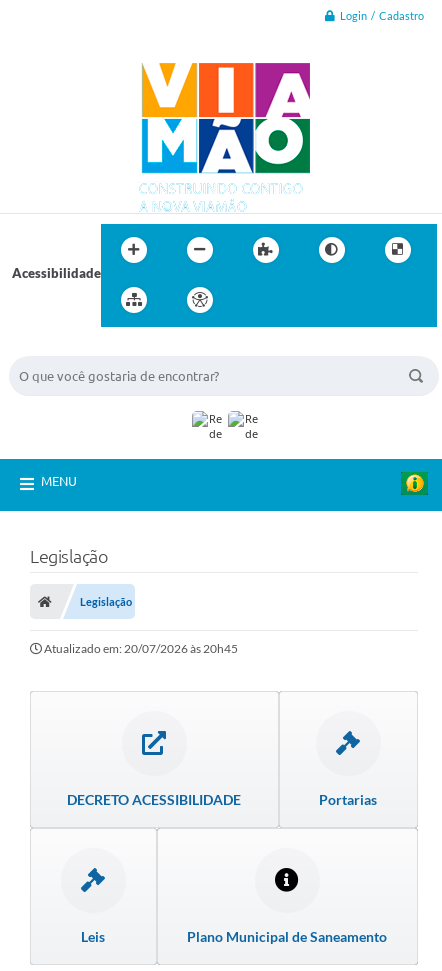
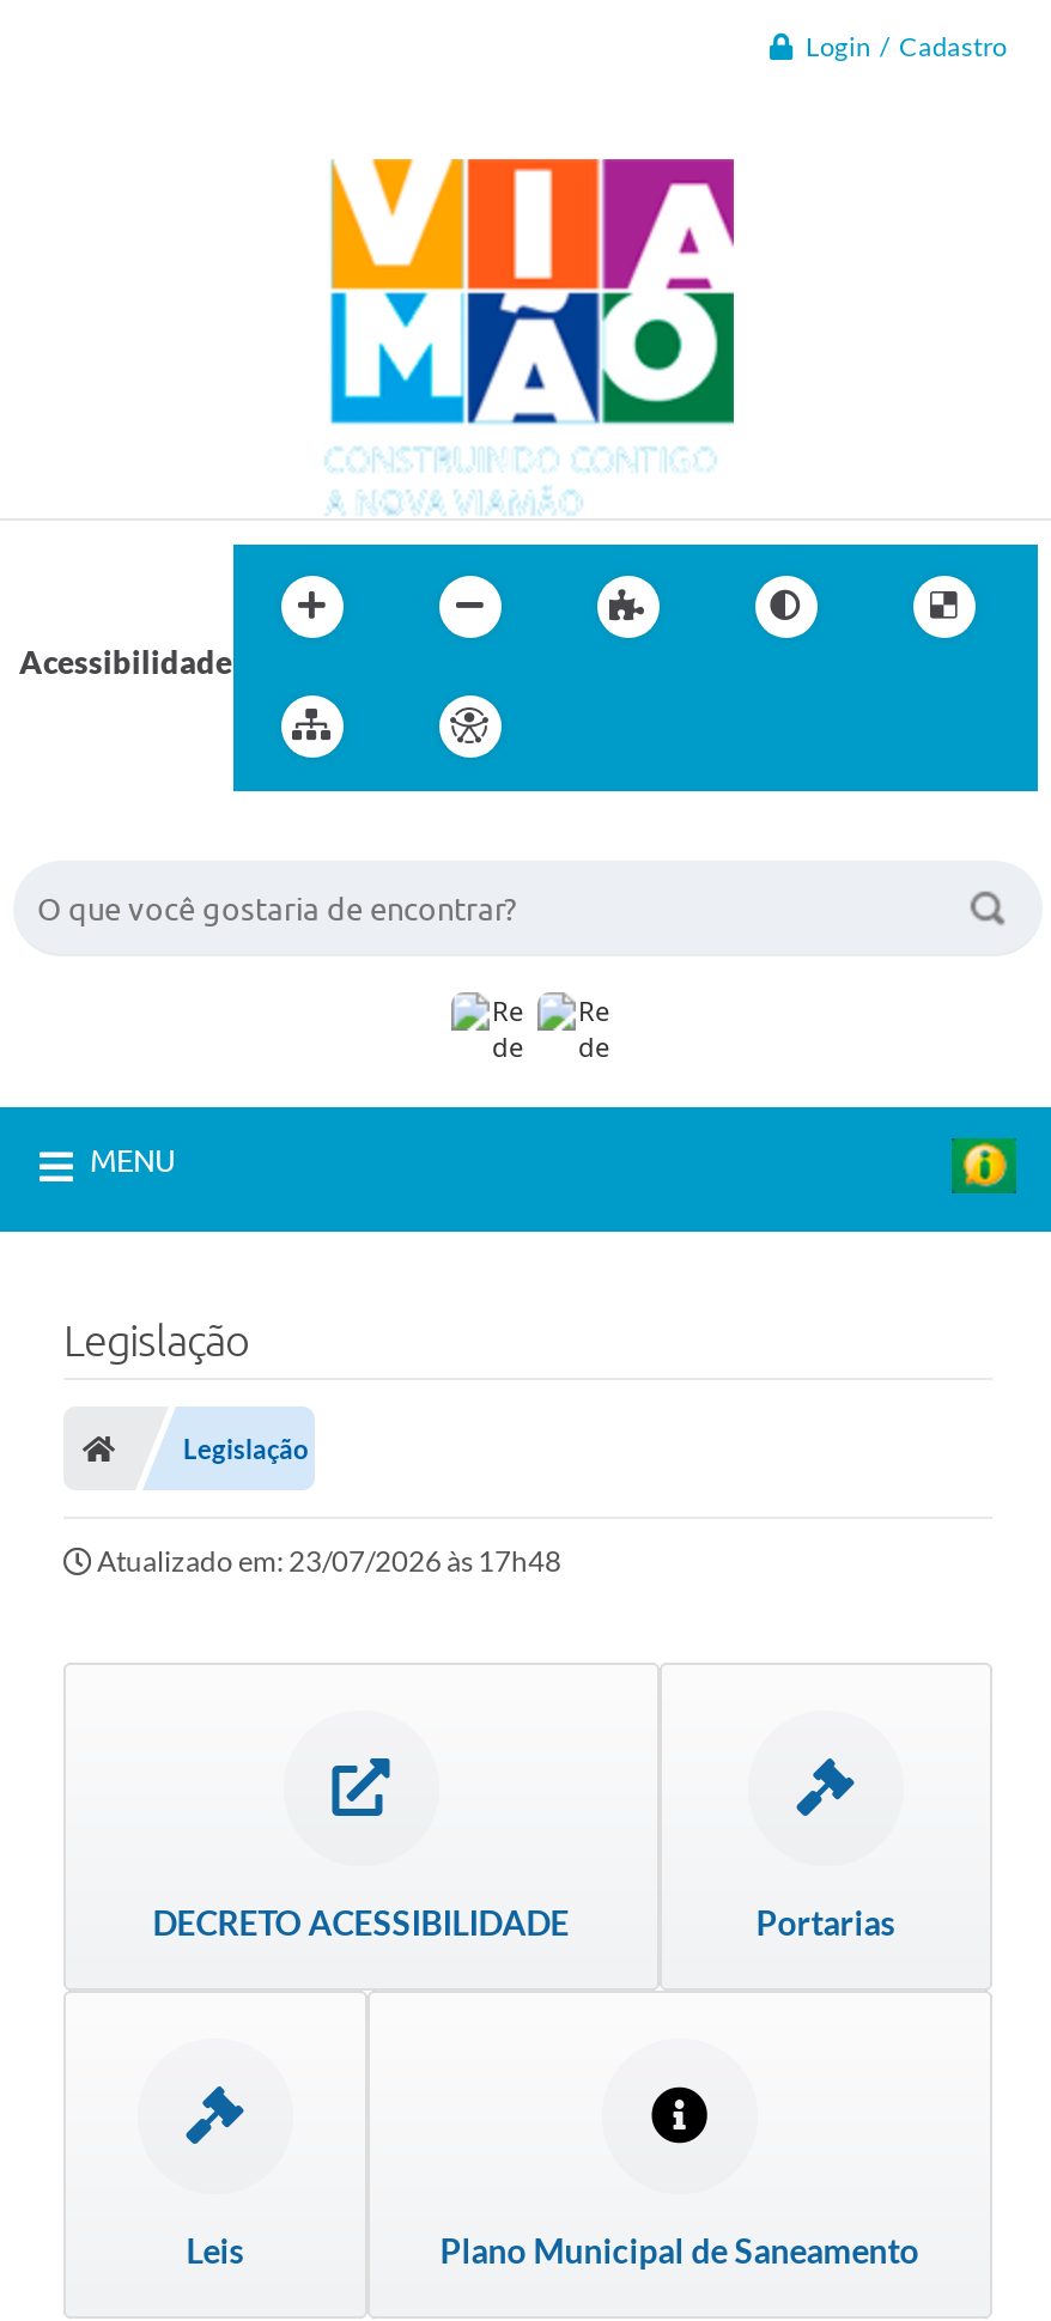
[44,641,238,656] Atualizado em: 20/07/2026 às 20h45 -> [97,1543,561,1579] Atualizado em: 23/07/2026 às 17h48

